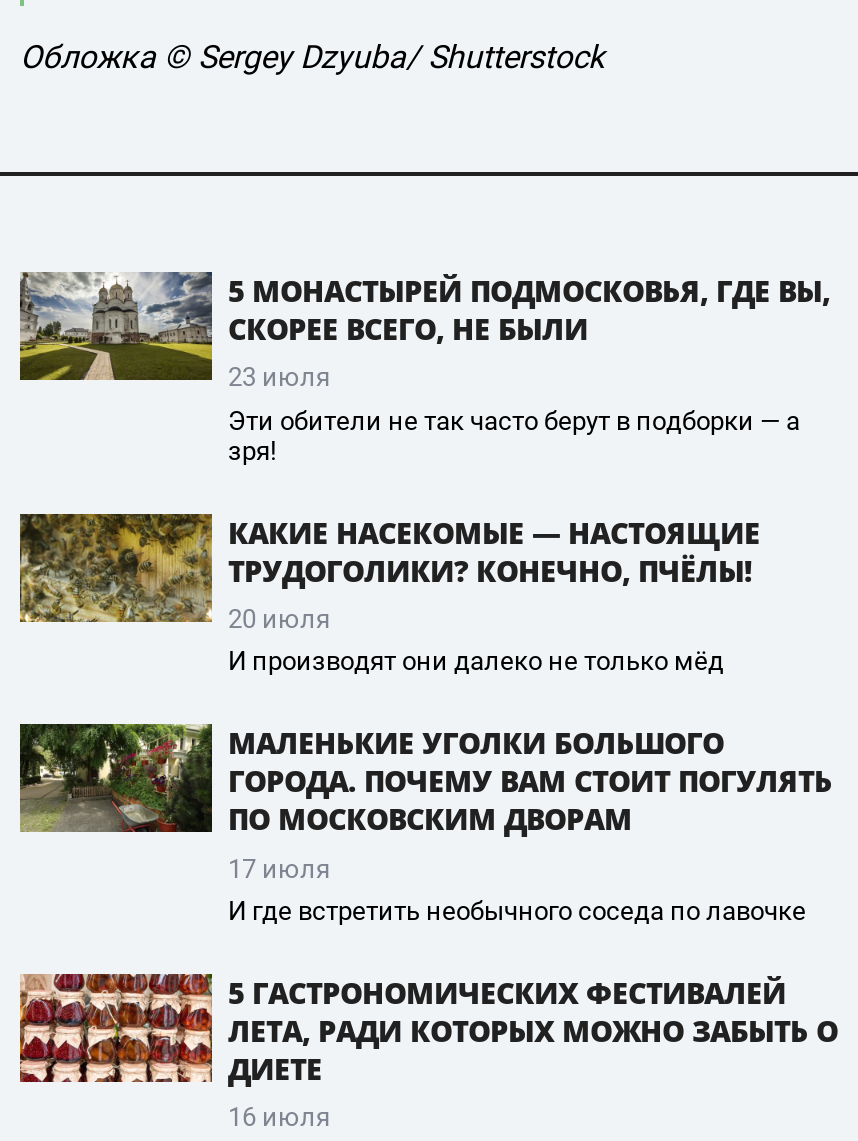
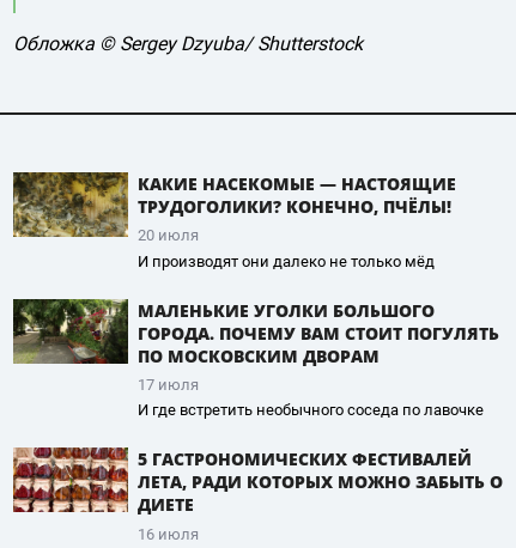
[18,270,830,466] [image] | 5 МОНАСТЫРЕЙ ПОДМОСКОВЬЯ, ГДЕ ВЫ, | СКОРЕЕ ВСЕГО, НЕ БЫЛИ | 23 июля | Эти обители не так часто берут в подборки — а | зря! -> none

